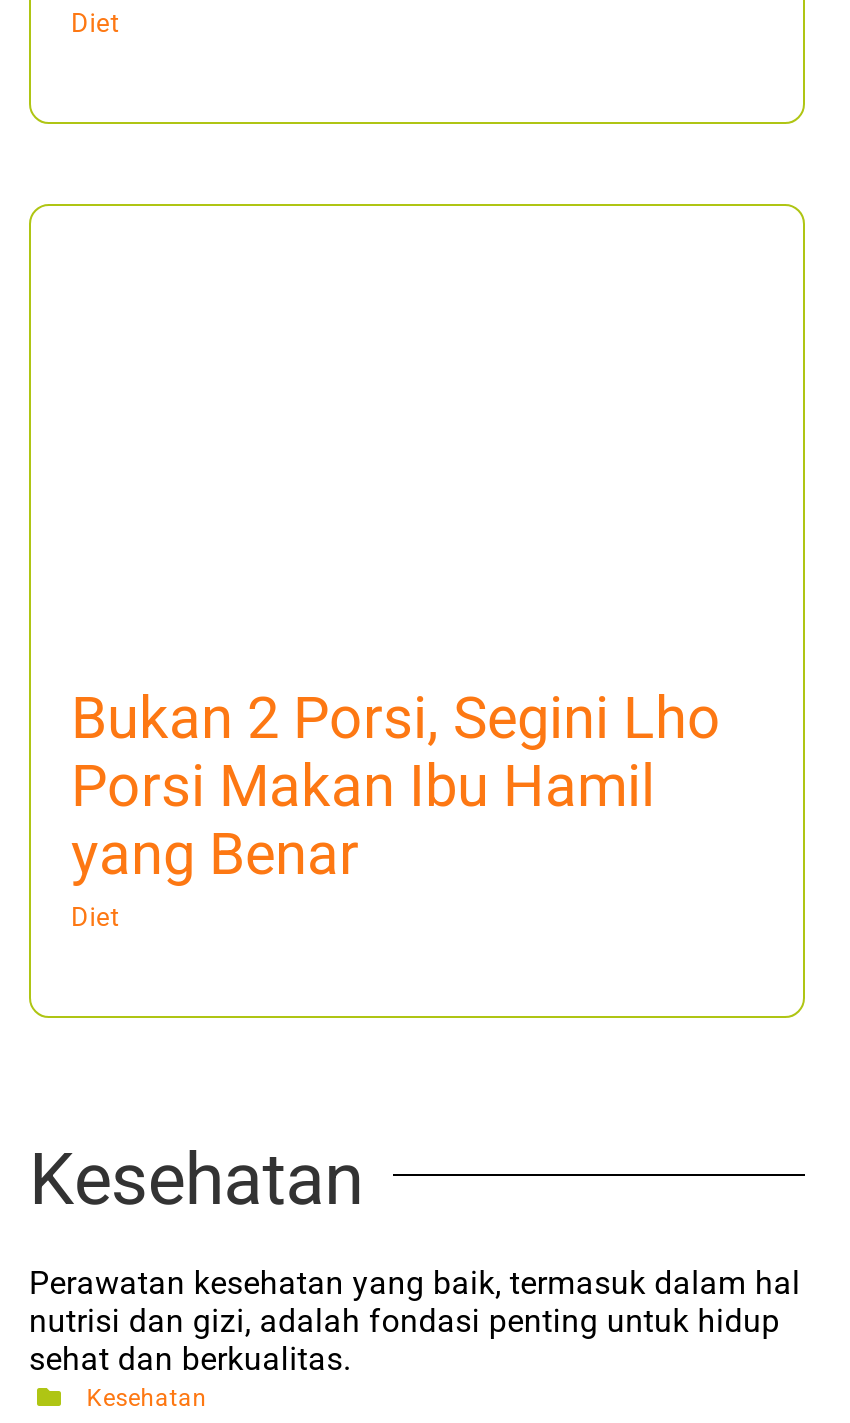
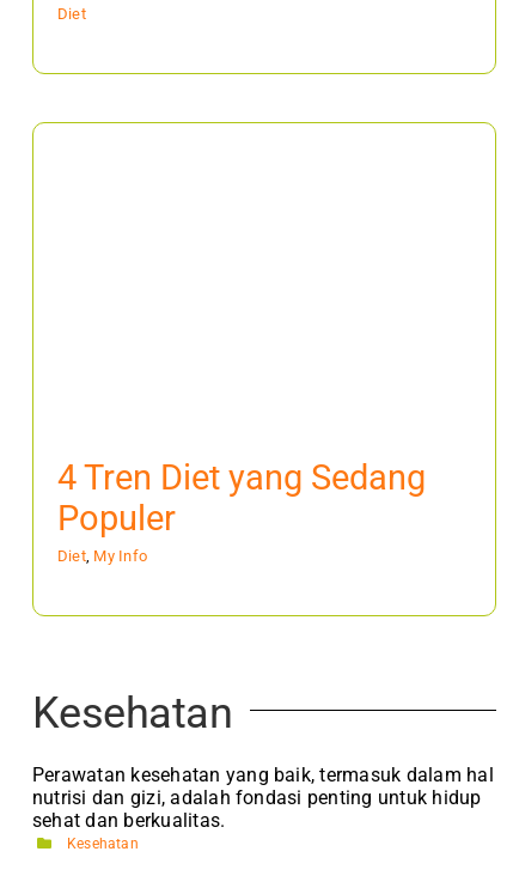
[71,683,721,931] Bukan 2 Porsi, Segini Lho | Porsi Makan Ibu Hamil | yang Benar | Diet -> [57,457,426,564] 4 Tren Diet yang Sedang | Populer | Diet, My Info

